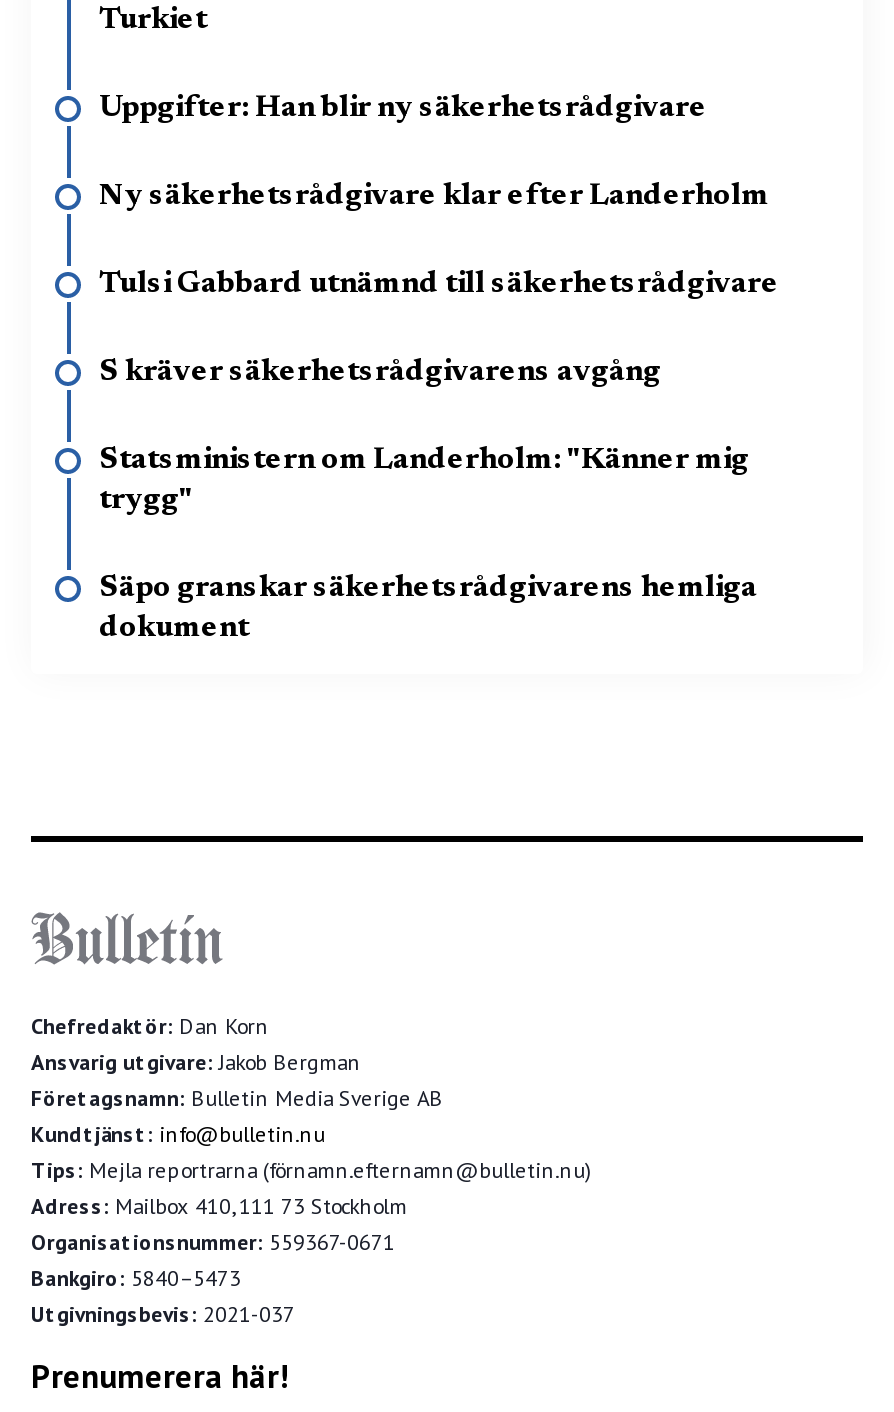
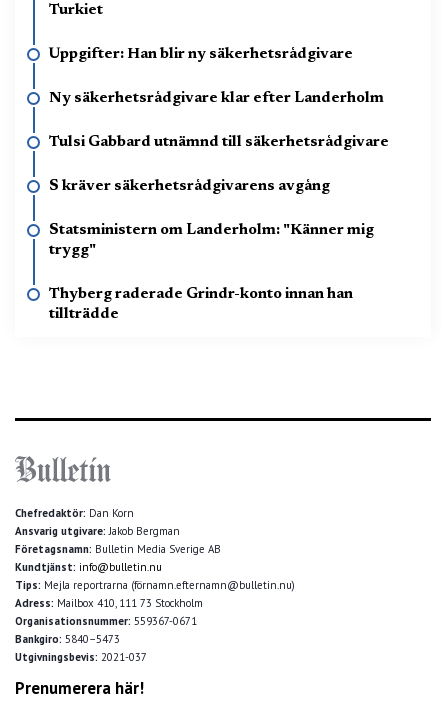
[99,575,757,645] Säpo granskar säkerhetsrådgivarens hemliga | dokument -> [49,287,353,322] Thyberg raderade Grindr-konto innan han | tillträdde

